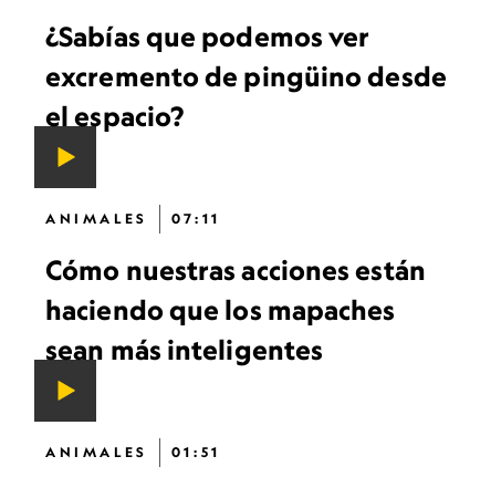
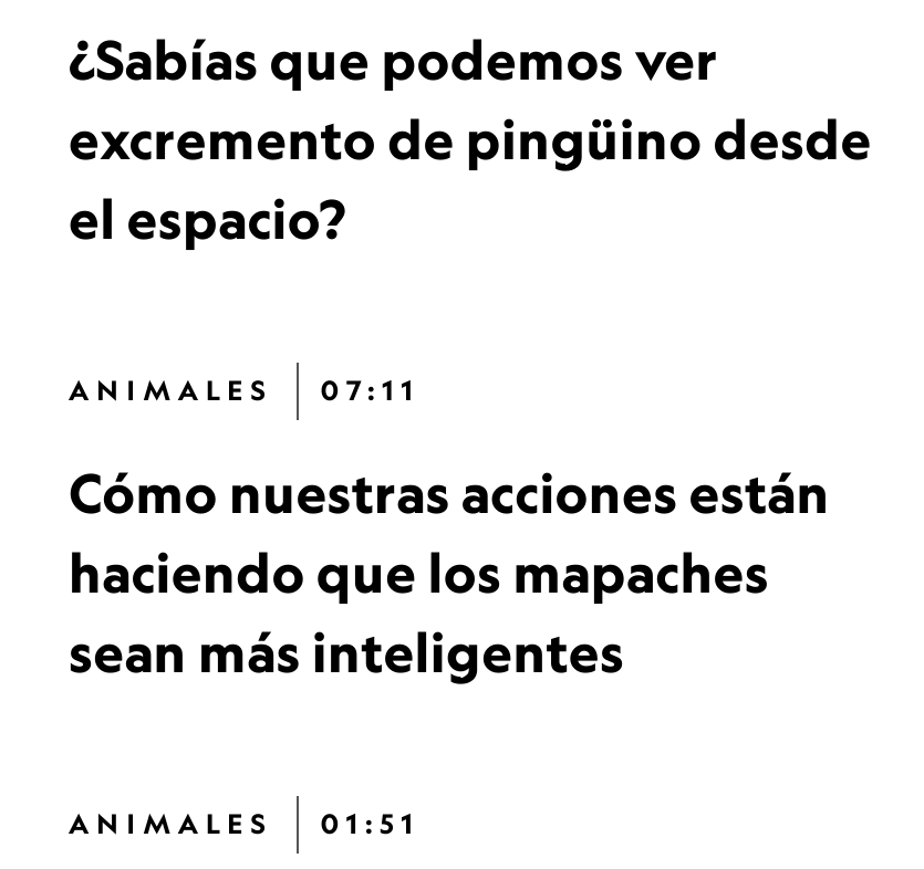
[33,125,97,189] [image] -> none
[33,359,97,423] [image] -> none

